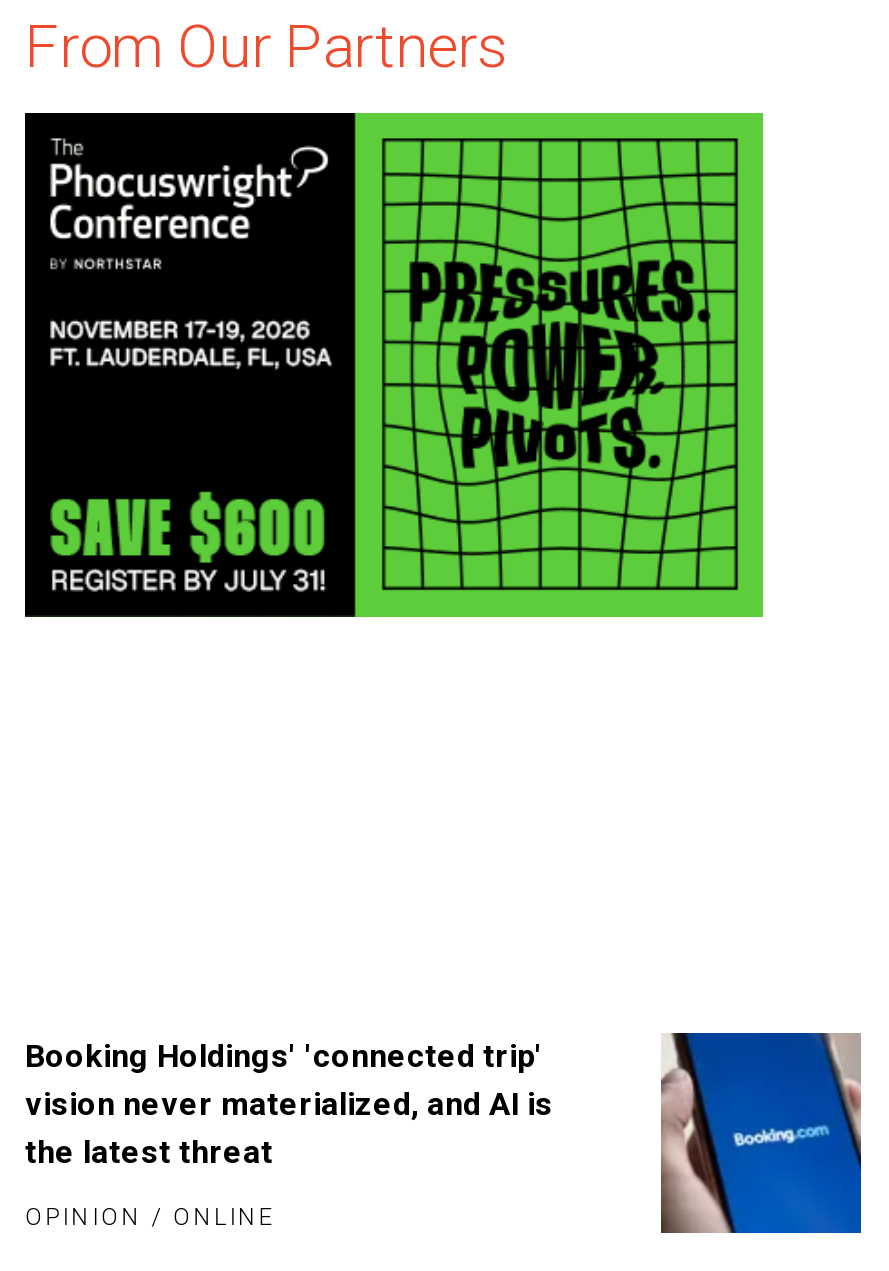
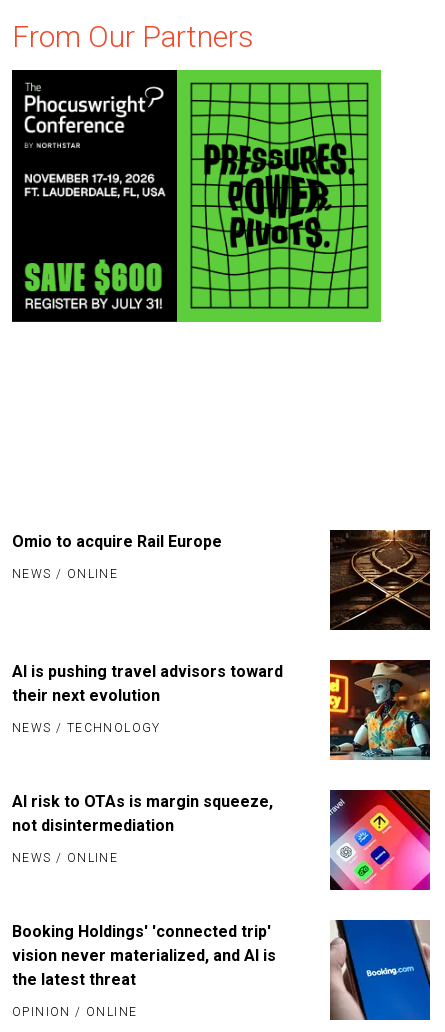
none -> [12,567,118,581] NEWS / ONLINE
none -> [12,532,222,551] Omio to acquire Rail Europe
none -> [12,721,161,735] NEWS / TECHNOLOGY
none -> [12,662,283,705] AI is pushing travel advisors toward | their next evolution
none -> [12,851,118,865] NEWS / ONLINE
none -> [12,792,273,835] AI risk to OTAs is margin squeeze, | not disintermediation
none -> [329,529,431,631] [image]
none -> [329,659,431,761] [image]
none -> [329,789,431,891] [image]

